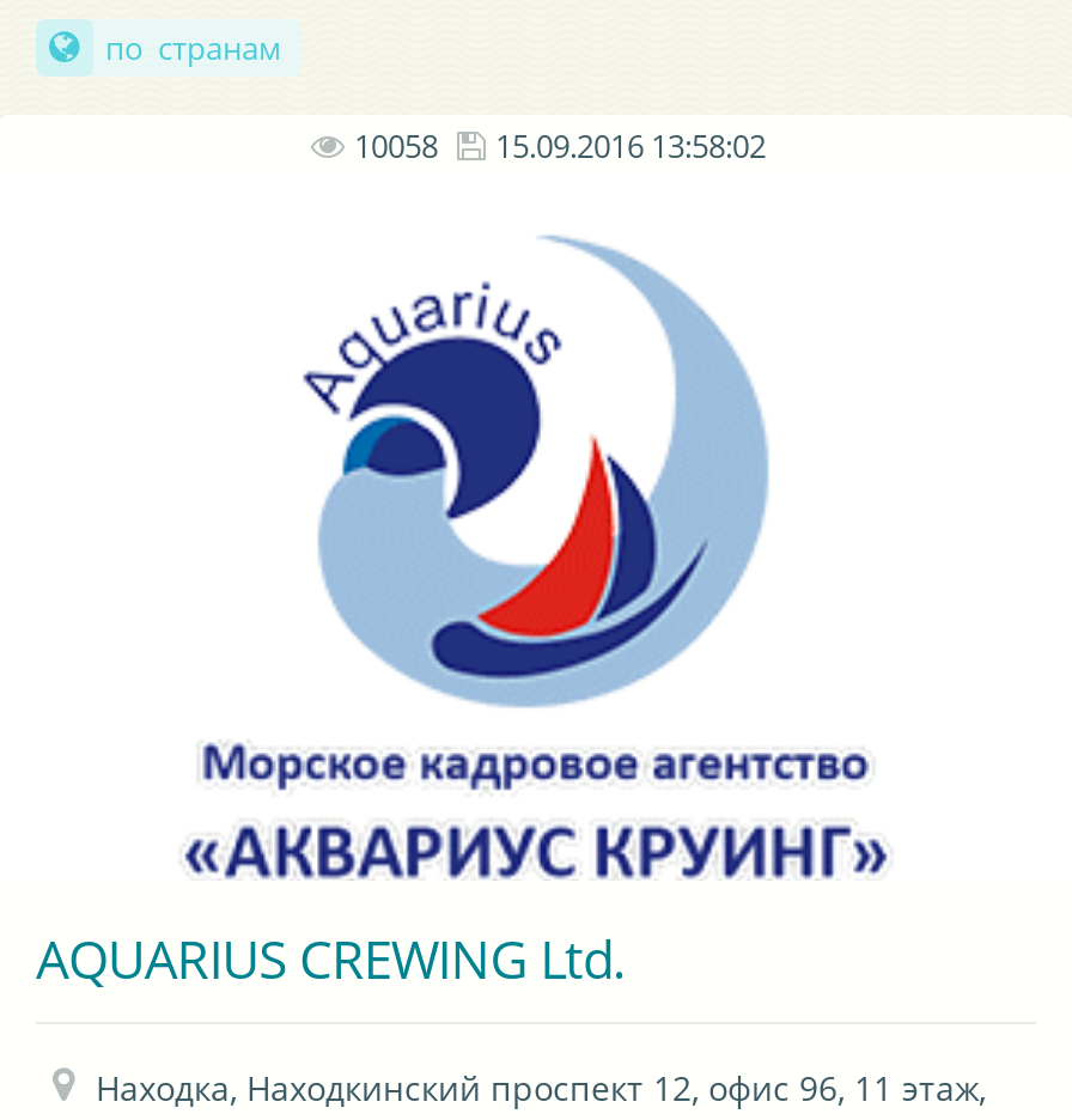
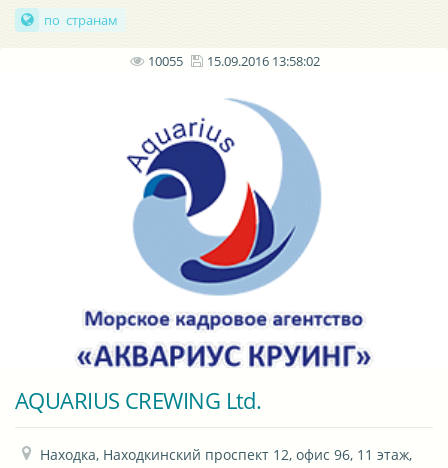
[354,125,766,168] 10058 15.09.2016 13:58:02 -> [148,52,320,70] 10055 15.09.2016 13:58:02

